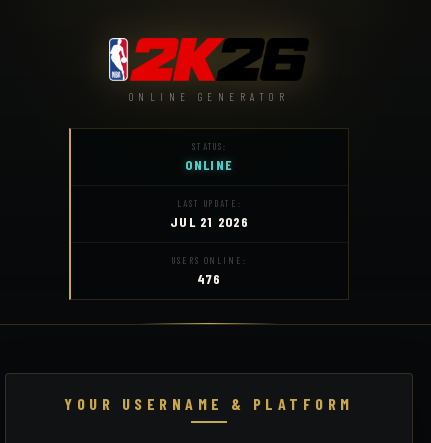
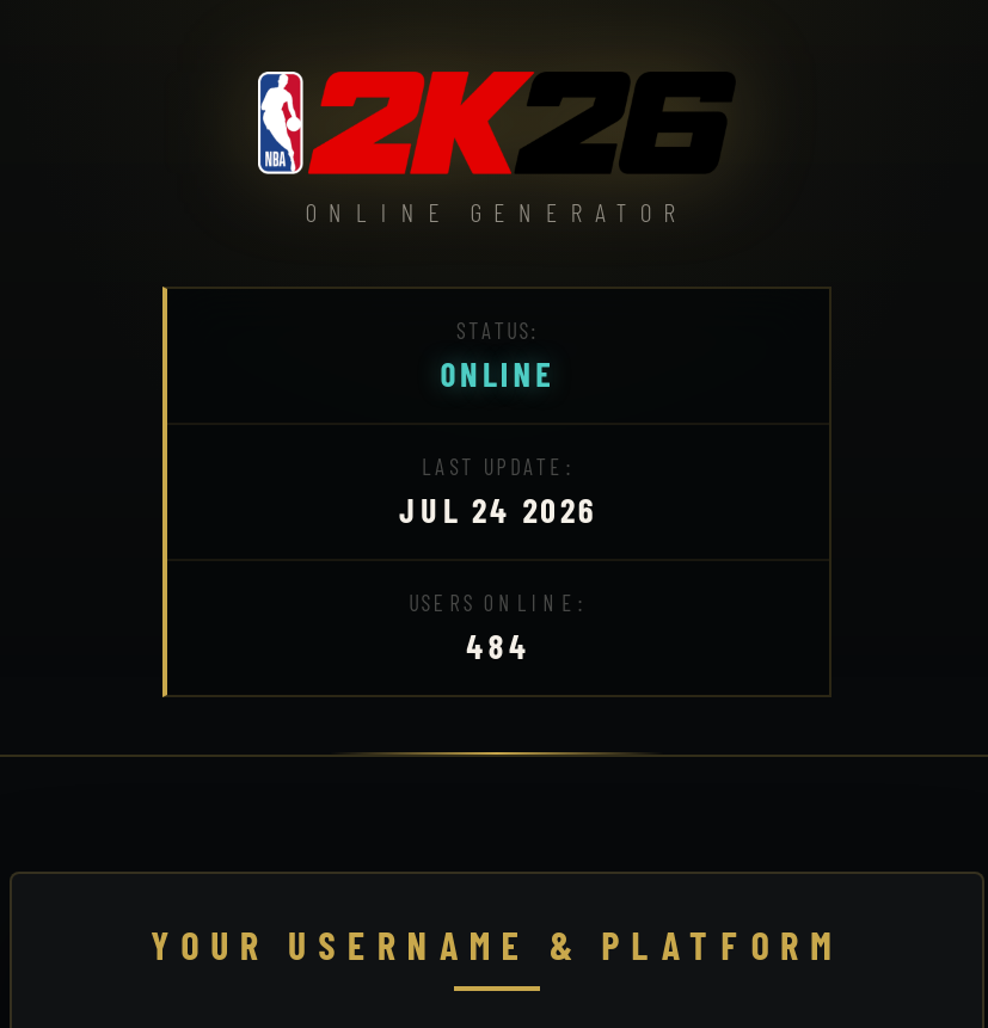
[170,213,249,230] JUL 21 2026 -> [399,489,598,529] JUL 24 2026
[197,270,222,287] 476 -> [466,625,531,666] 484

